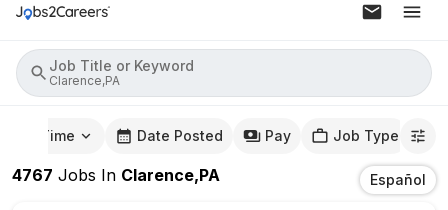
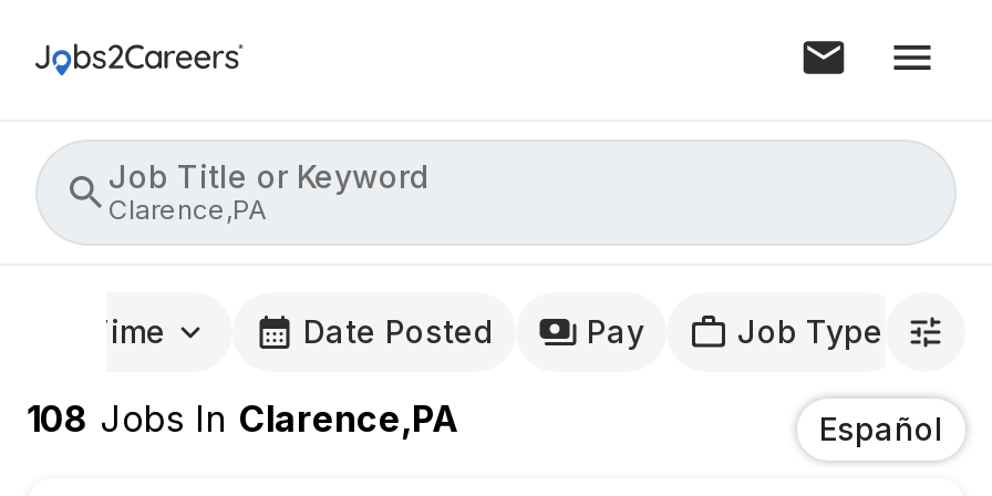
[12,165,220,185] 4767 Jobs In Clarence,PA -> [27,396,458,441] 108 Jobs In Clarence,PA

